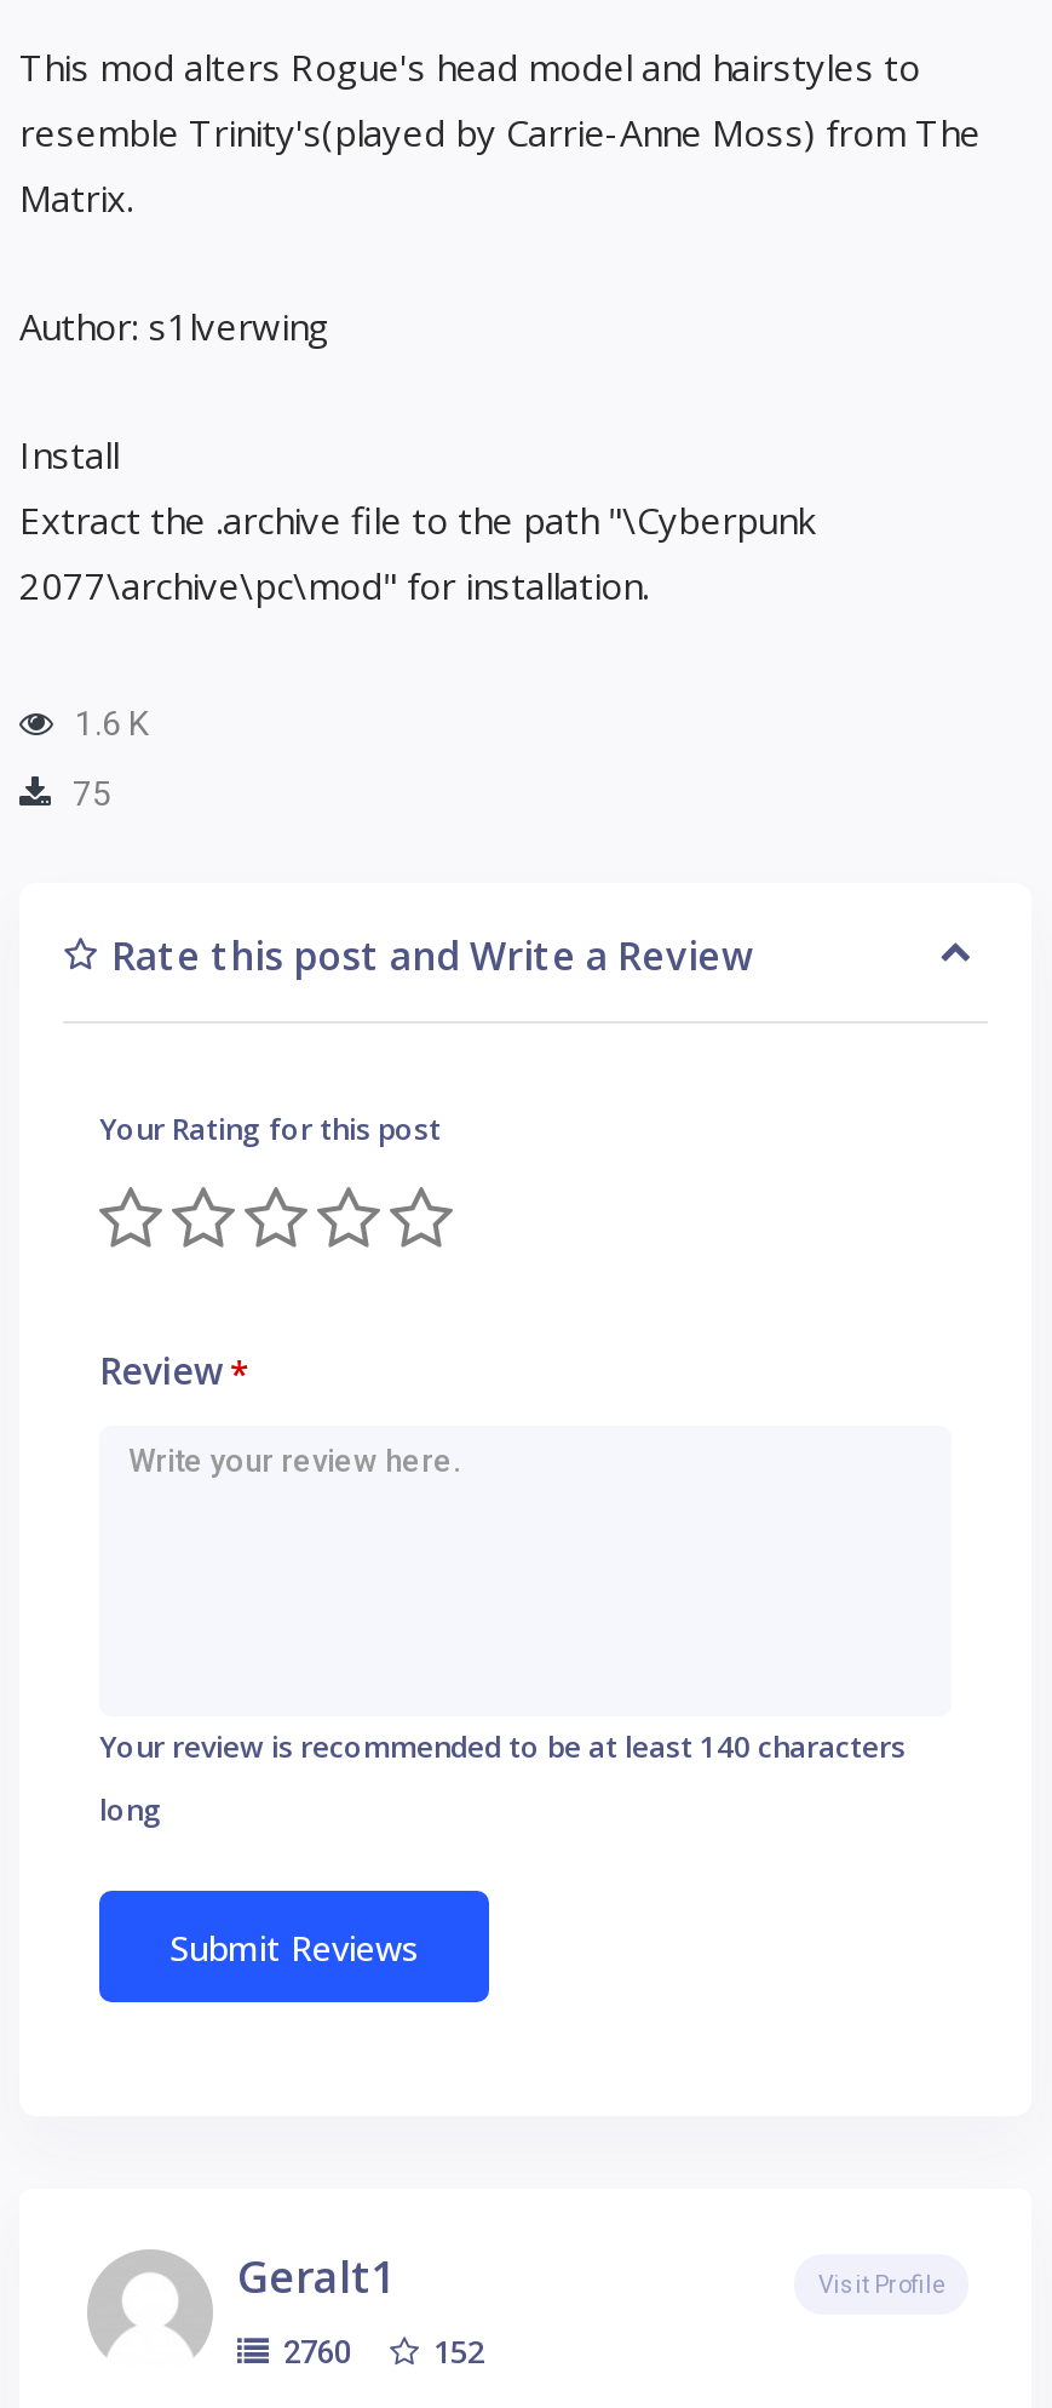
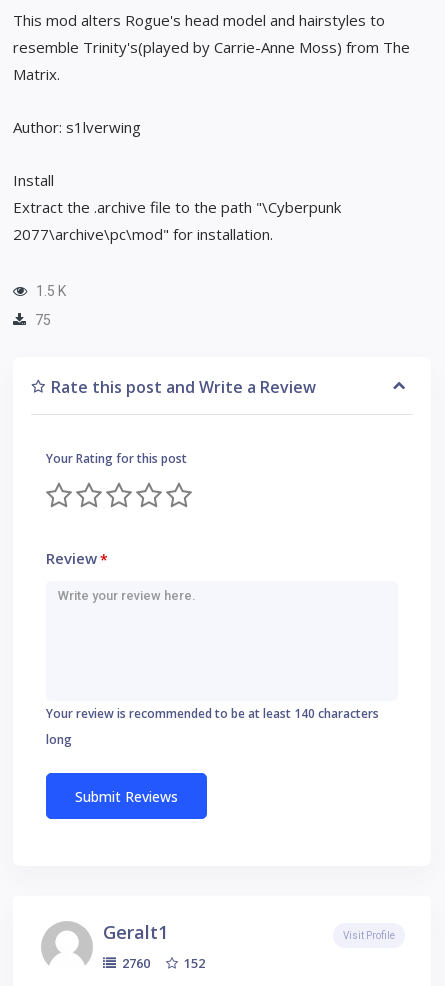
[75,704,148,742] 1.6 K -> [36,283,66,299] 1.5 K

